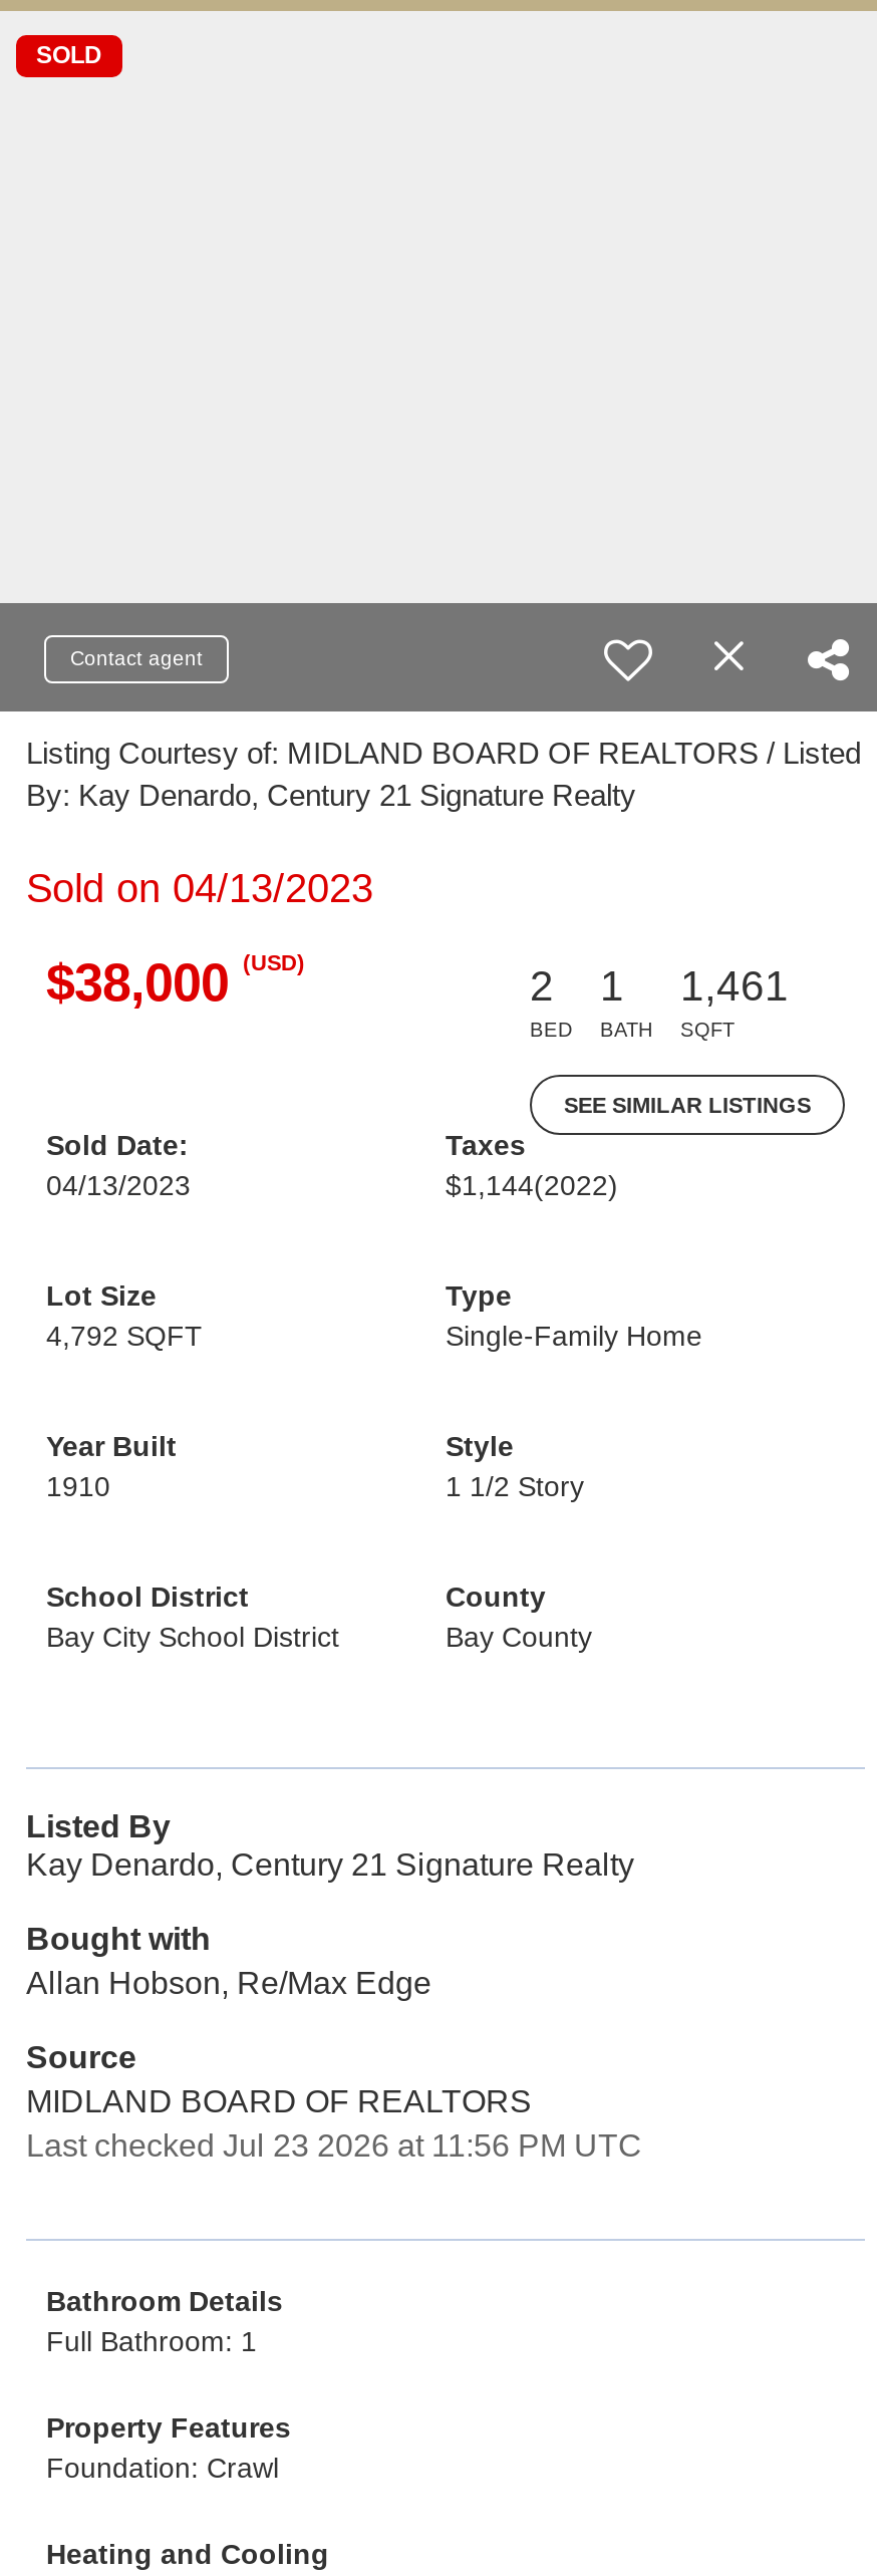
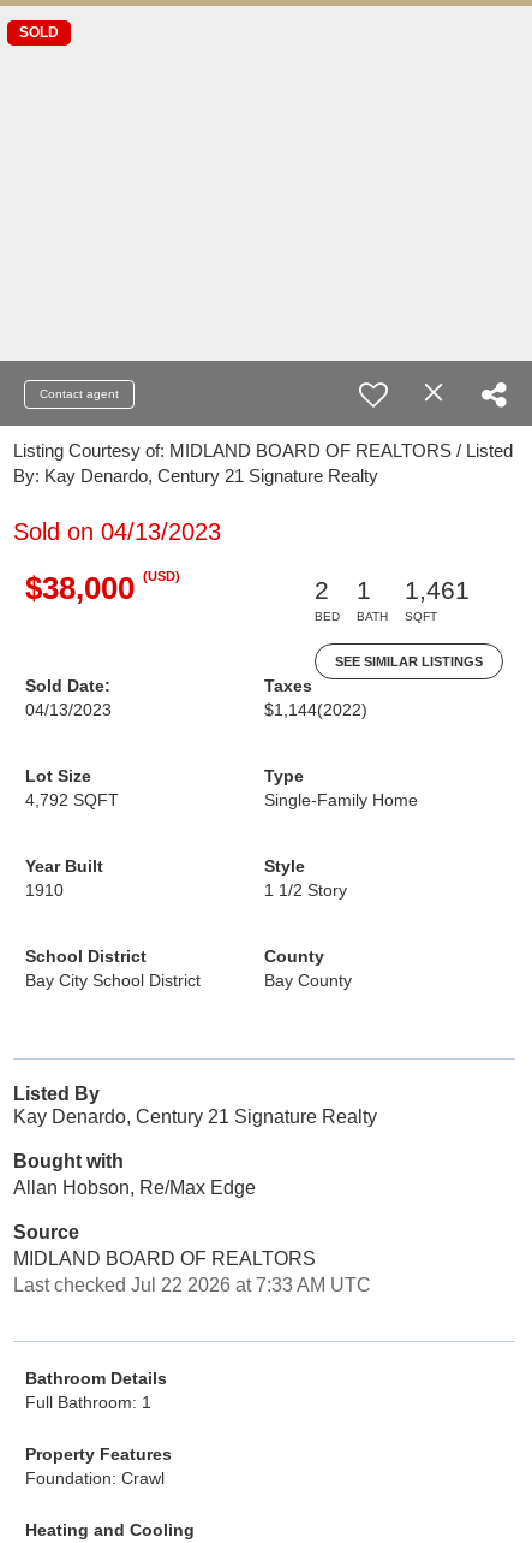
[26,2128,642,2163] Last checked Jul 23 2026 at 11:56 PM UTC -> [13,1275,371,1295] Last checked Jul 22 2026 at 7:33 AM UTC

